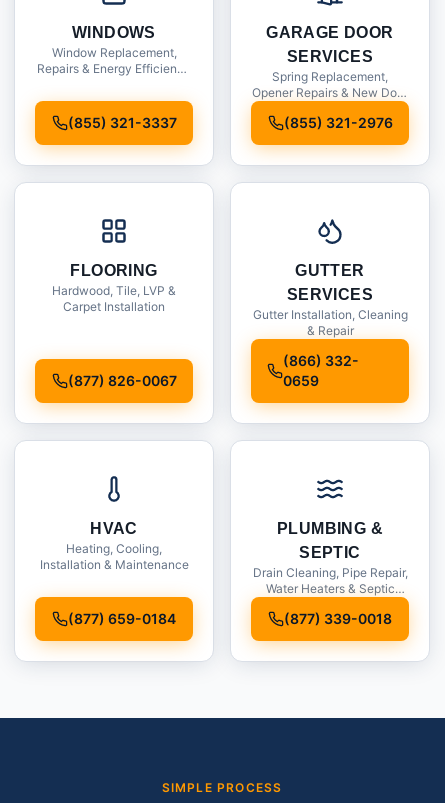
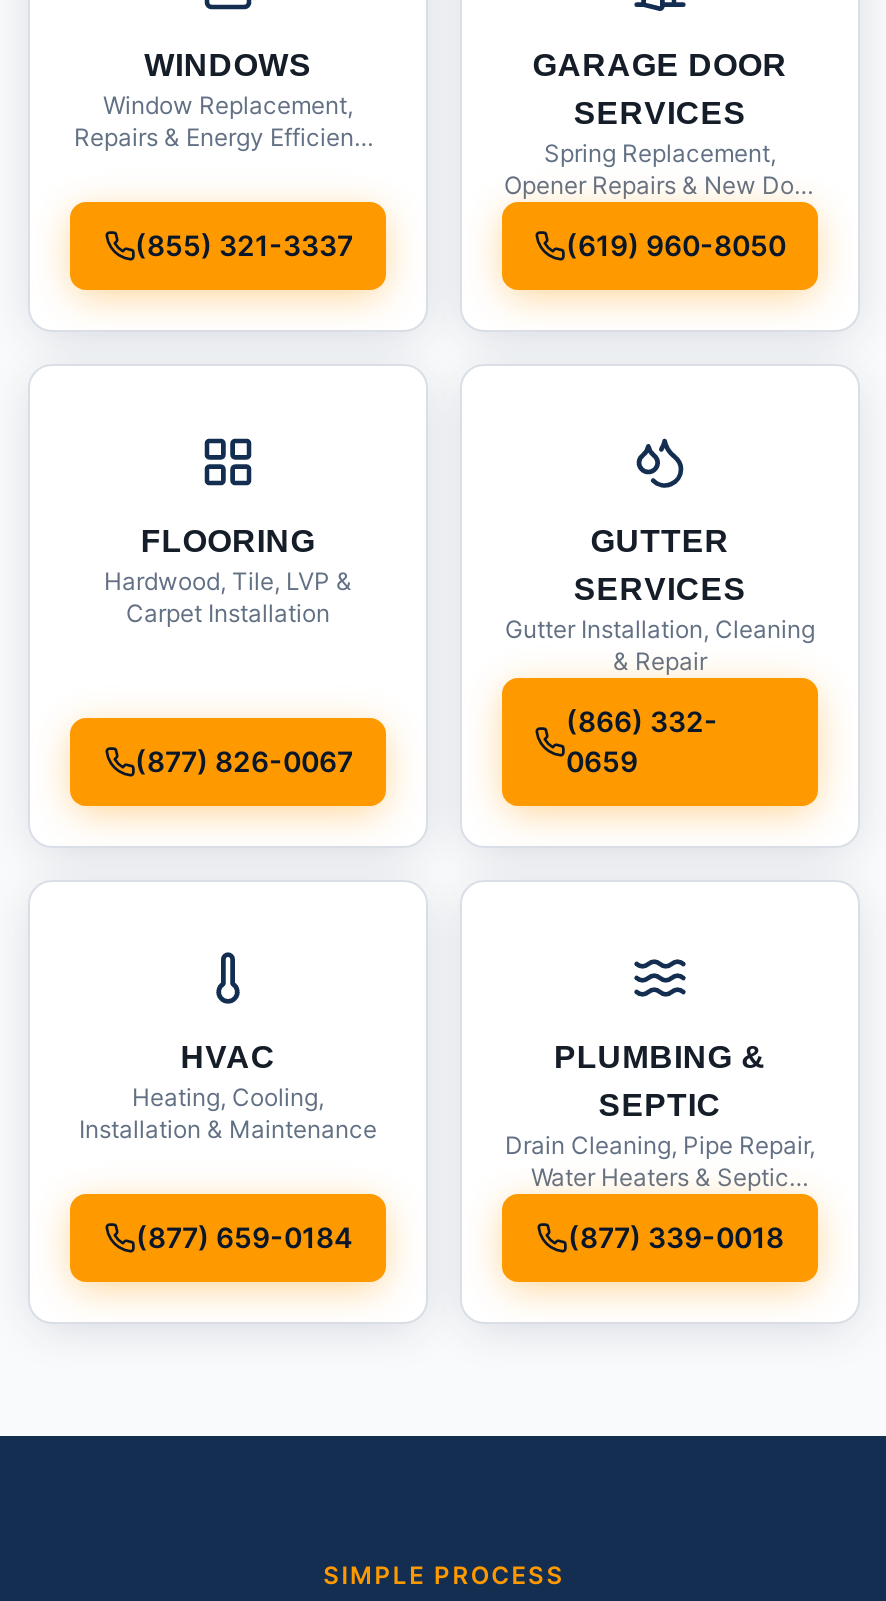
[283,114,392,131] (855) 321-2976 -> [566,228,786,262] (619) 960-8050

